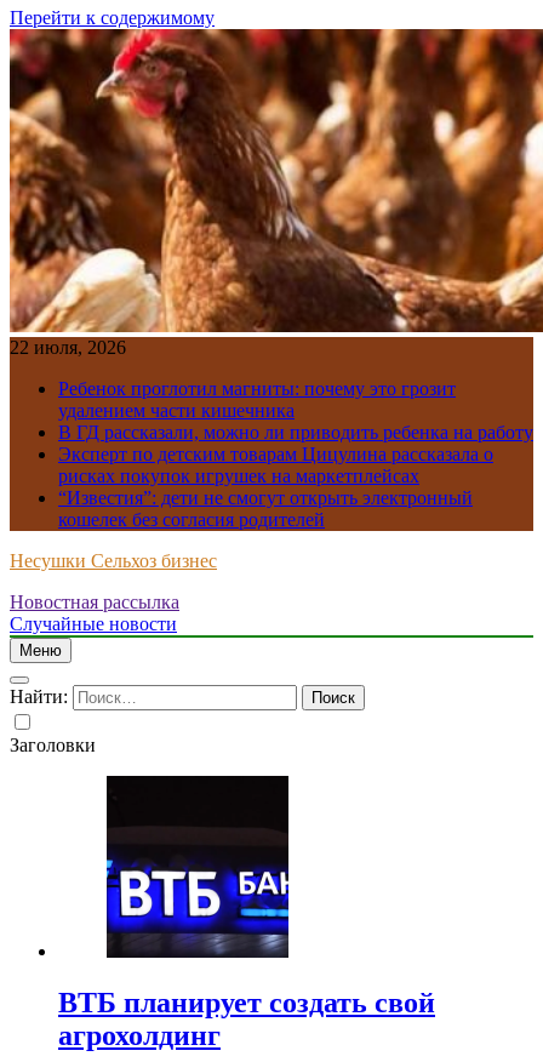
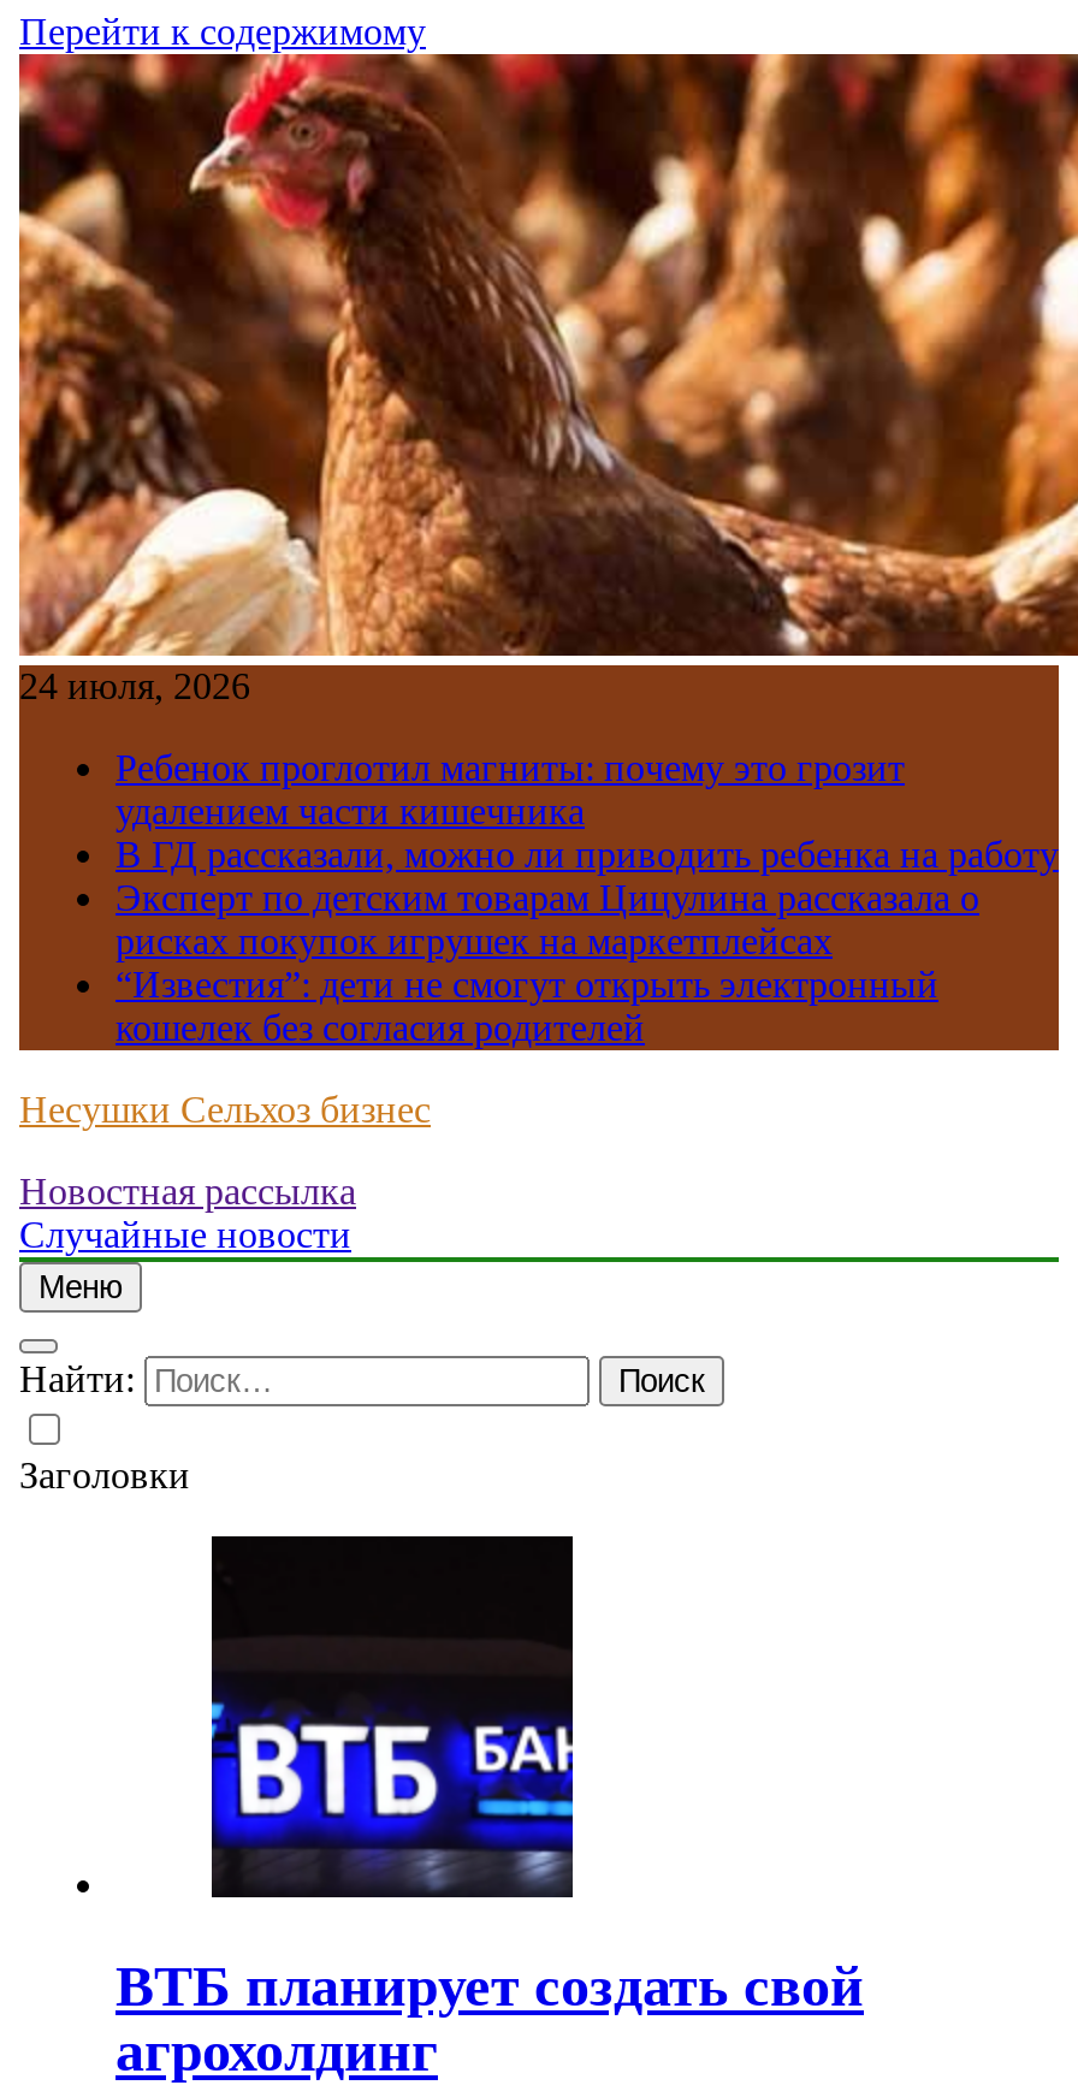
[10,337,126,358] 22 июля, 2026 -> [19,665,250,706] 24 июля, 2026

